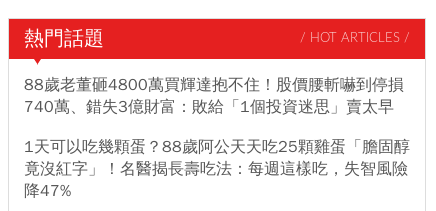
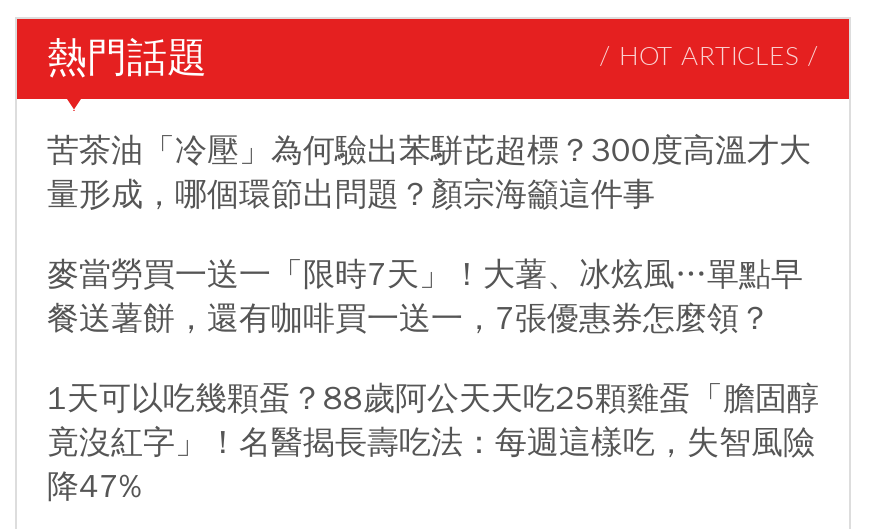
[24,75,404,117] 88歲老董砸4800萬買輝達抱不住！股價腰斬嚇到停損 | 740萬、錯失3億財富：敗給「1個投資迷思」賣太早 -> [47,131,811,339] 苦茶油「冷壓」為何驗出苯駢芘超標？300度高溫才大 | 量形成，哪個環節出問題？顏宗海籲這件事 | 麥當勞買一送一「限時7天」！大薯、冰炫風…單點早 | 餐送薯餅，還有咖啡買一送一，7張優惠券怎麼領？

